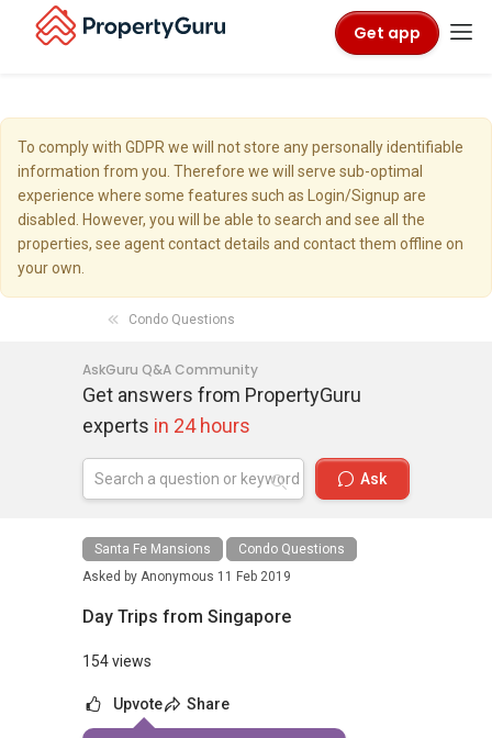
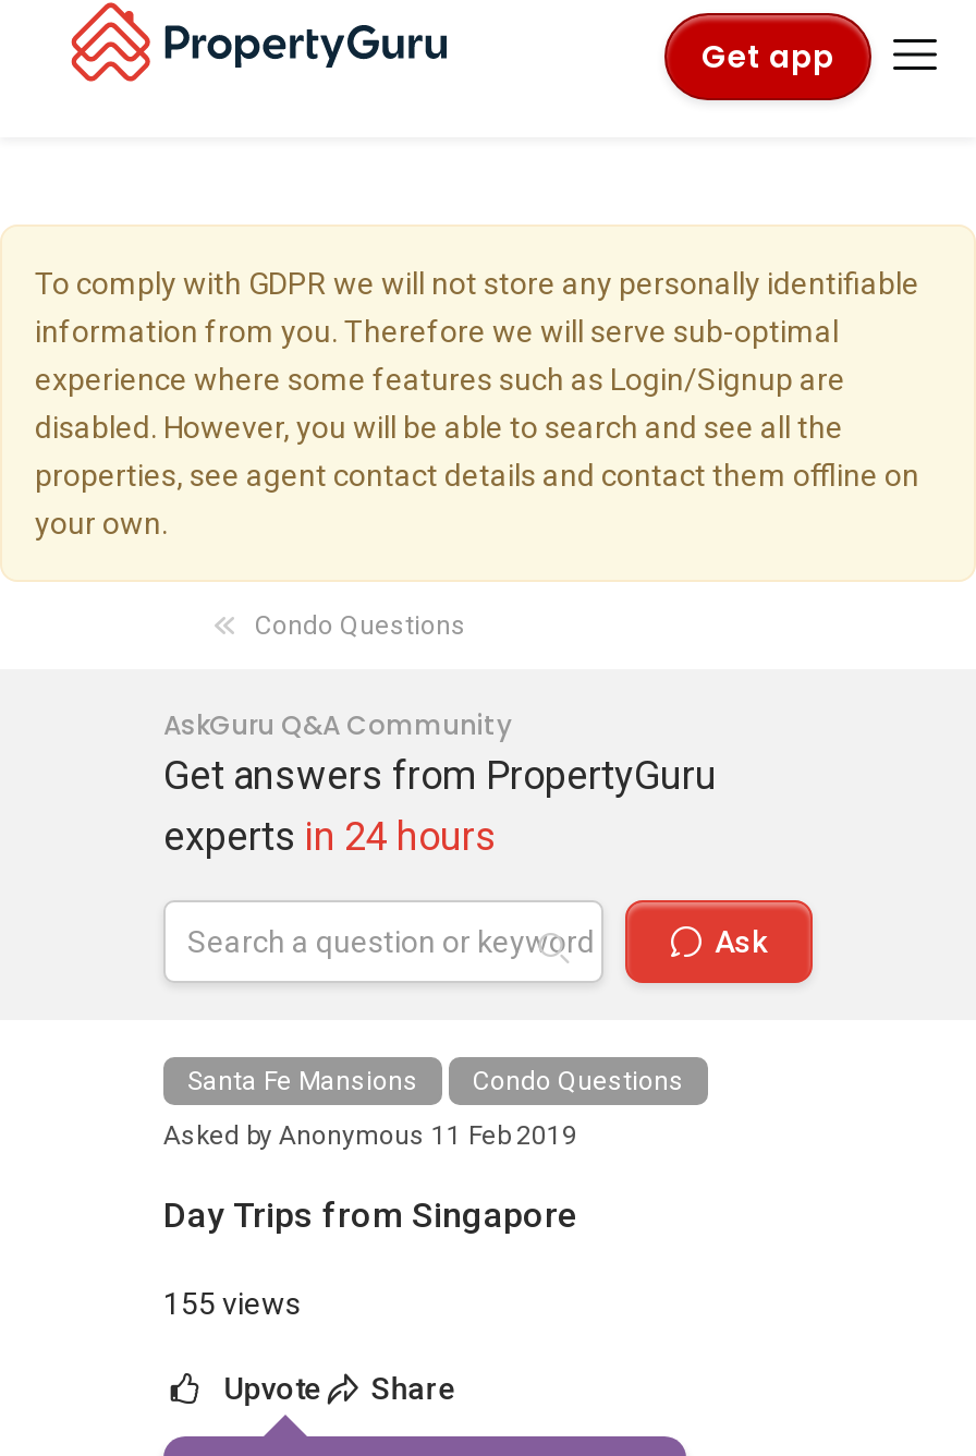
[82,652,152,670] 154 views -> [163,1286,301,1321] 155 views

